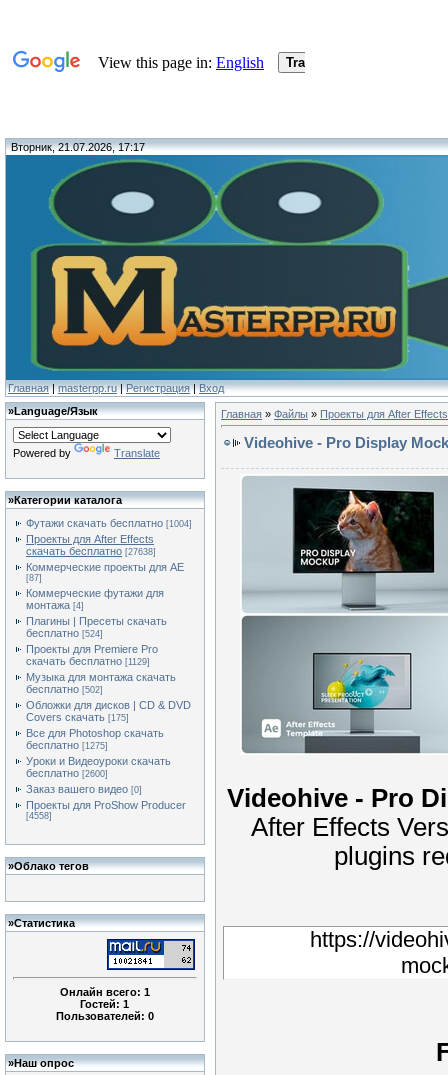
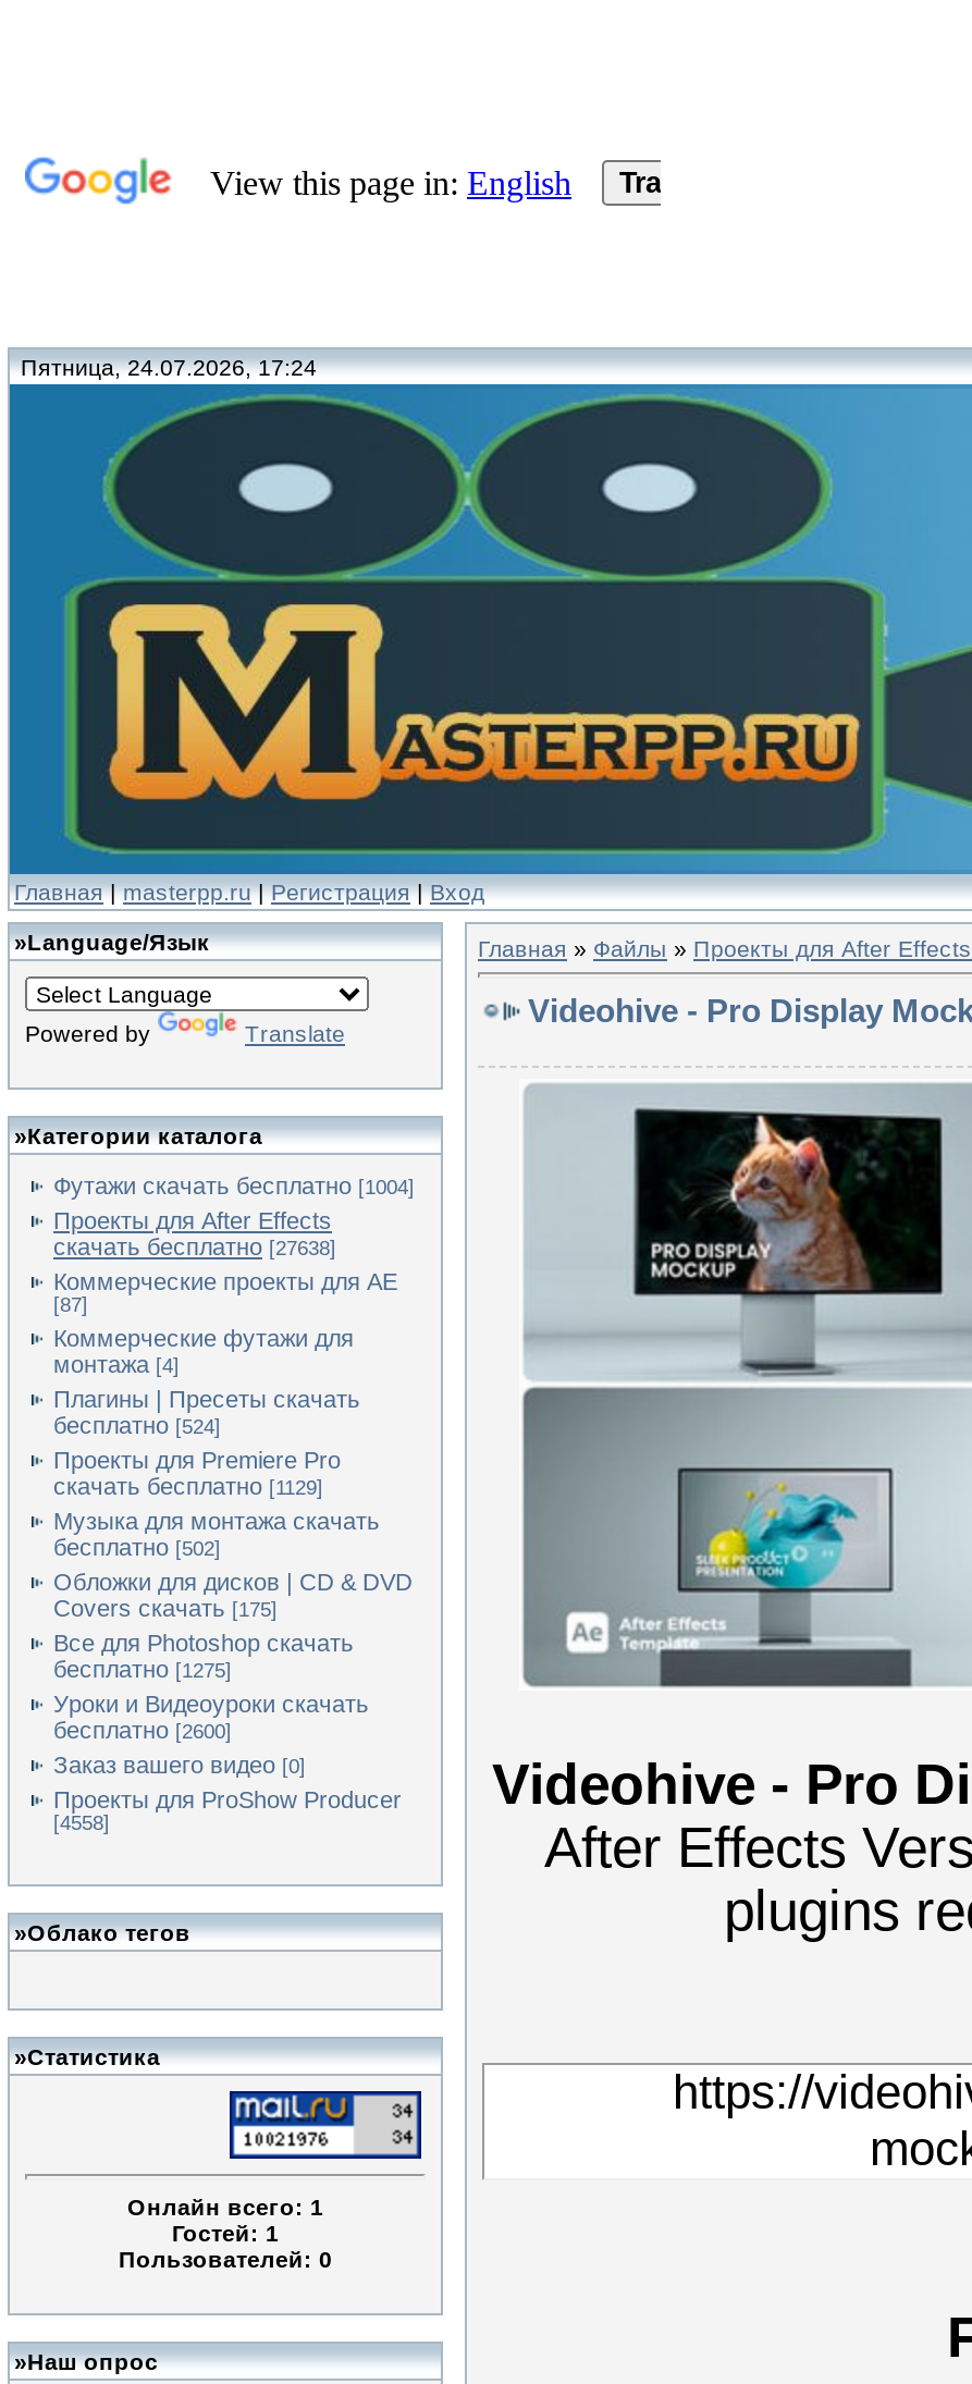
[11,141,145,153] Вторник, 21.07.2026, 17:17 -> [21,354,317,380] Пятница, 24.07.2026, 17:24

